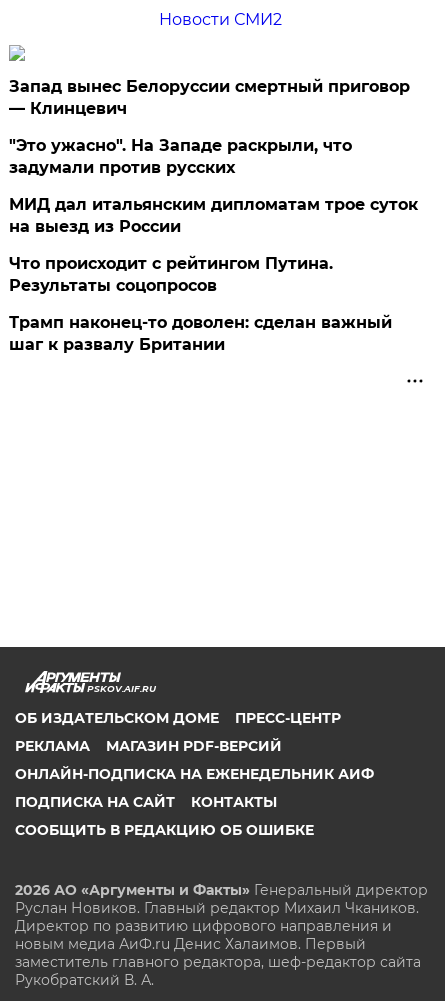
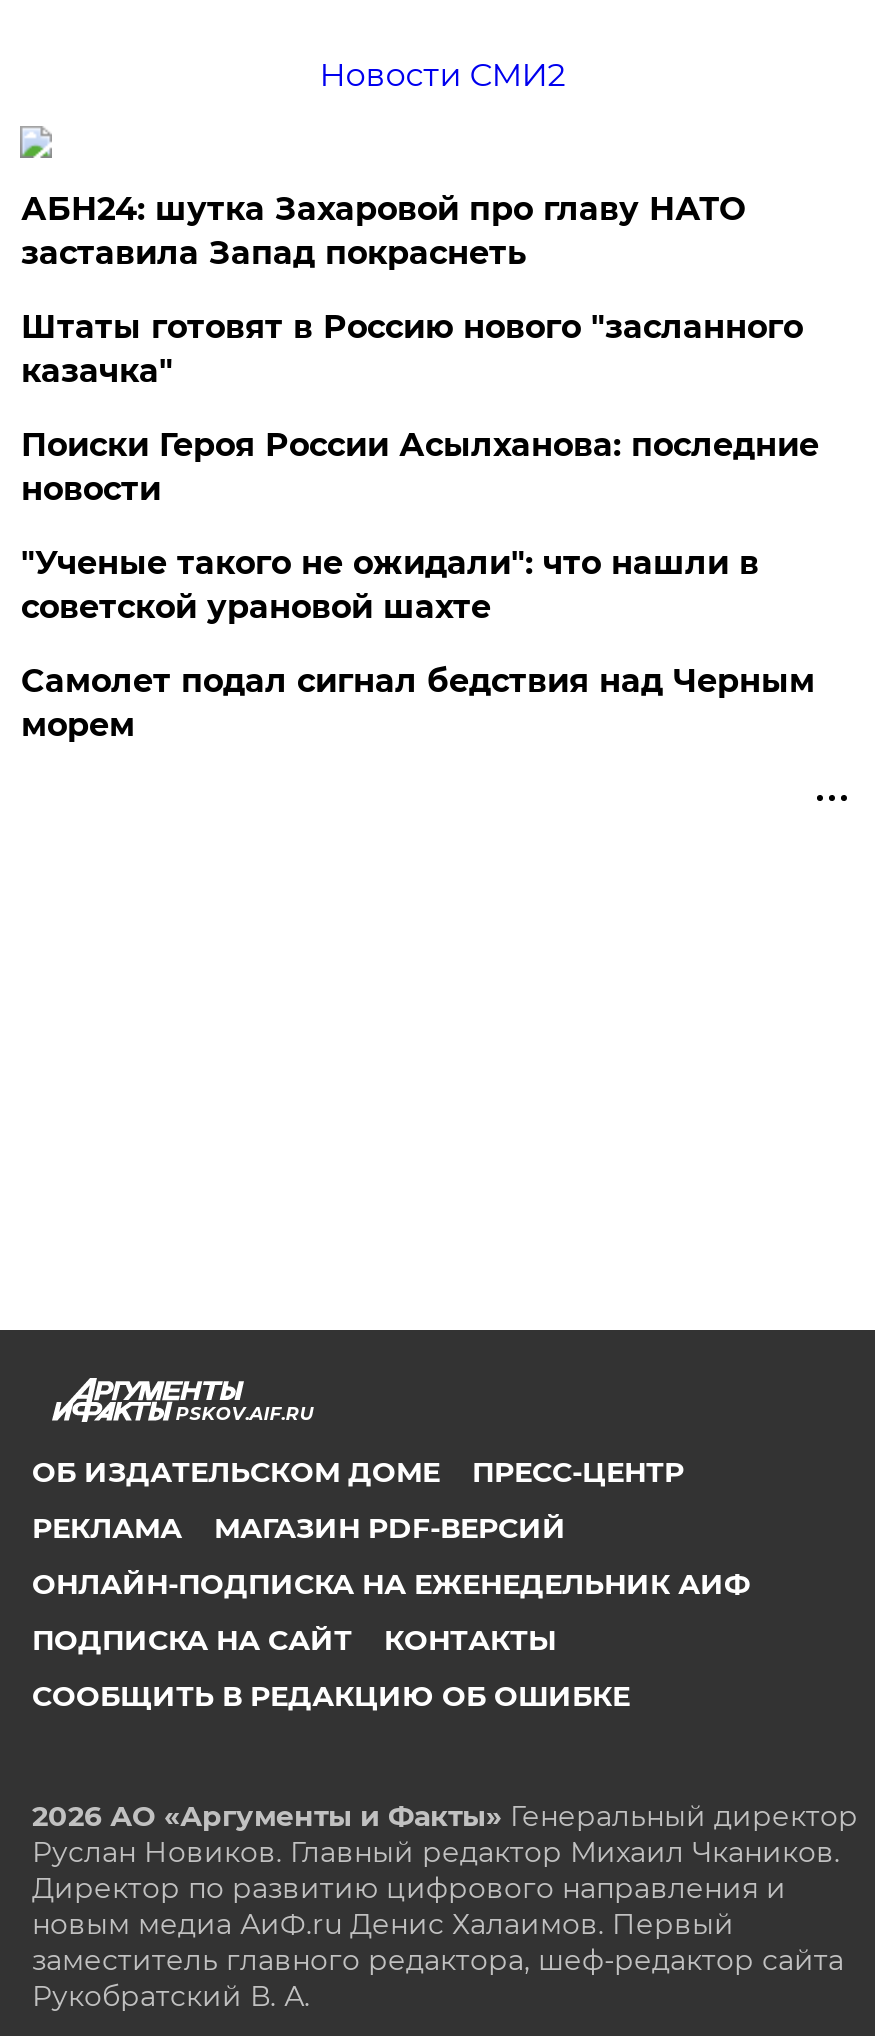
[9,77,410,118] Запад вынес Белоруссии смертный приговор | — Клинцевич -> [21,190,745,272] АБН24: шутка Захаровой про главу НАТО | заставила Запад покраснеть
[9,136,352,177] "Это ужасно". На Западе раскрыли, что | задумали против русских -> [21,308,803,390] Штаты готовят в Россию нового "засланного | казачка"
[9,195,418,236] МИД дал итальянским дипломатам трое суток | на выезд из России -> [21,426,819,508] Поиски Героя России Асылханова: последние | новости
[9,254,333,295] Что происходит с рейтингом Путина. | Результаты соцопросов -> [21,544,759,626] "Ученые такого не ожидали": что нашли в | советской урановой шахте
[9,313,392,354] Трамп наконец-то доволен: сделан важный | шаг к развалу Британии -> [21,662,815,744] Самолет подал сигнал бедствия над Черным | морем

